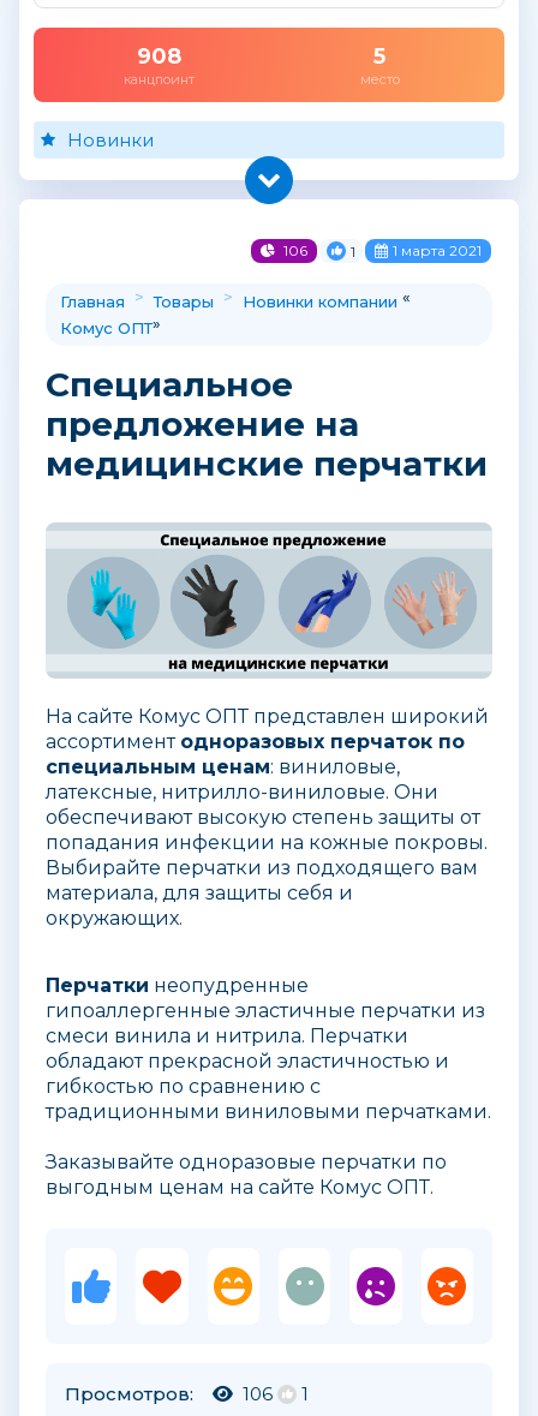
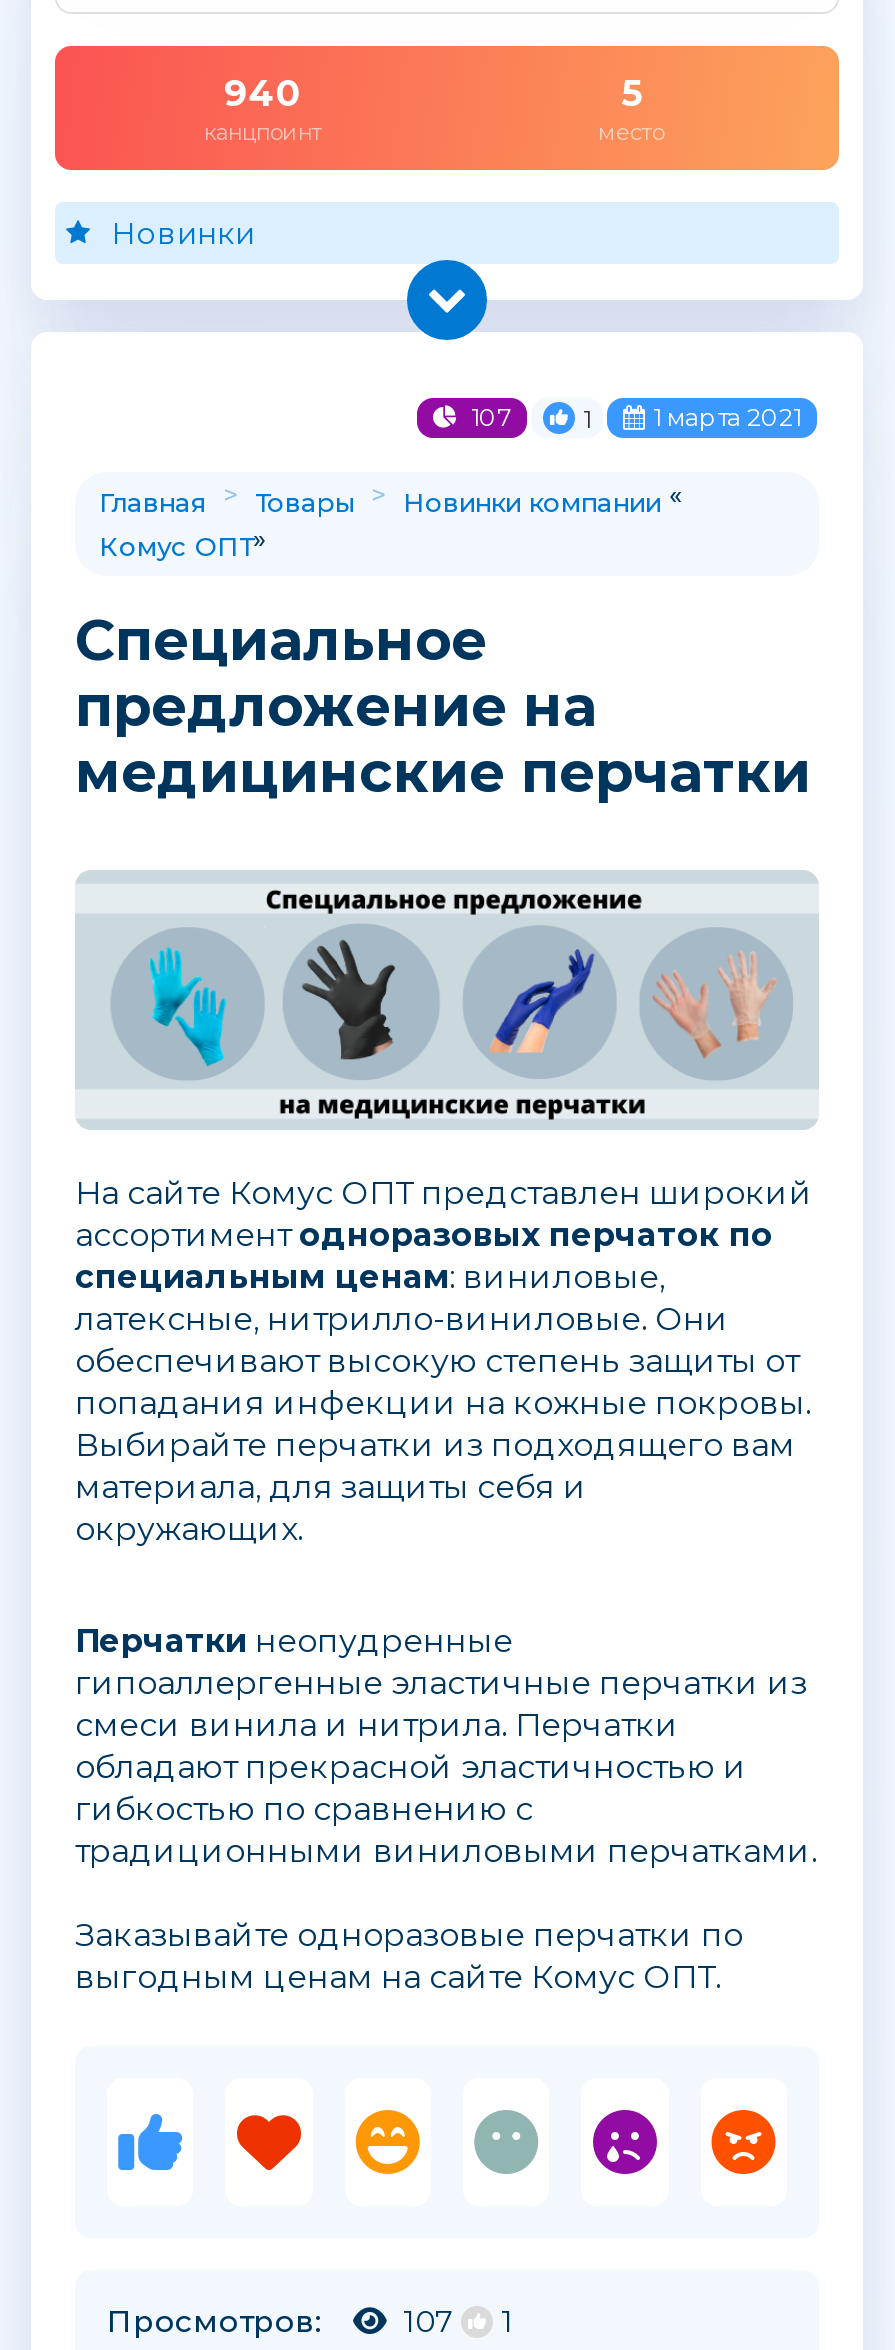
[136,43,181,70] 908 -> [224,72,302,116] 940
[280,241,307,259] 106 -> [465,402,511,432] 107
[65,1383,309,1406] Просмотров: 106 1 -> [107,2303,513,2341] Просмотров: 107 1

